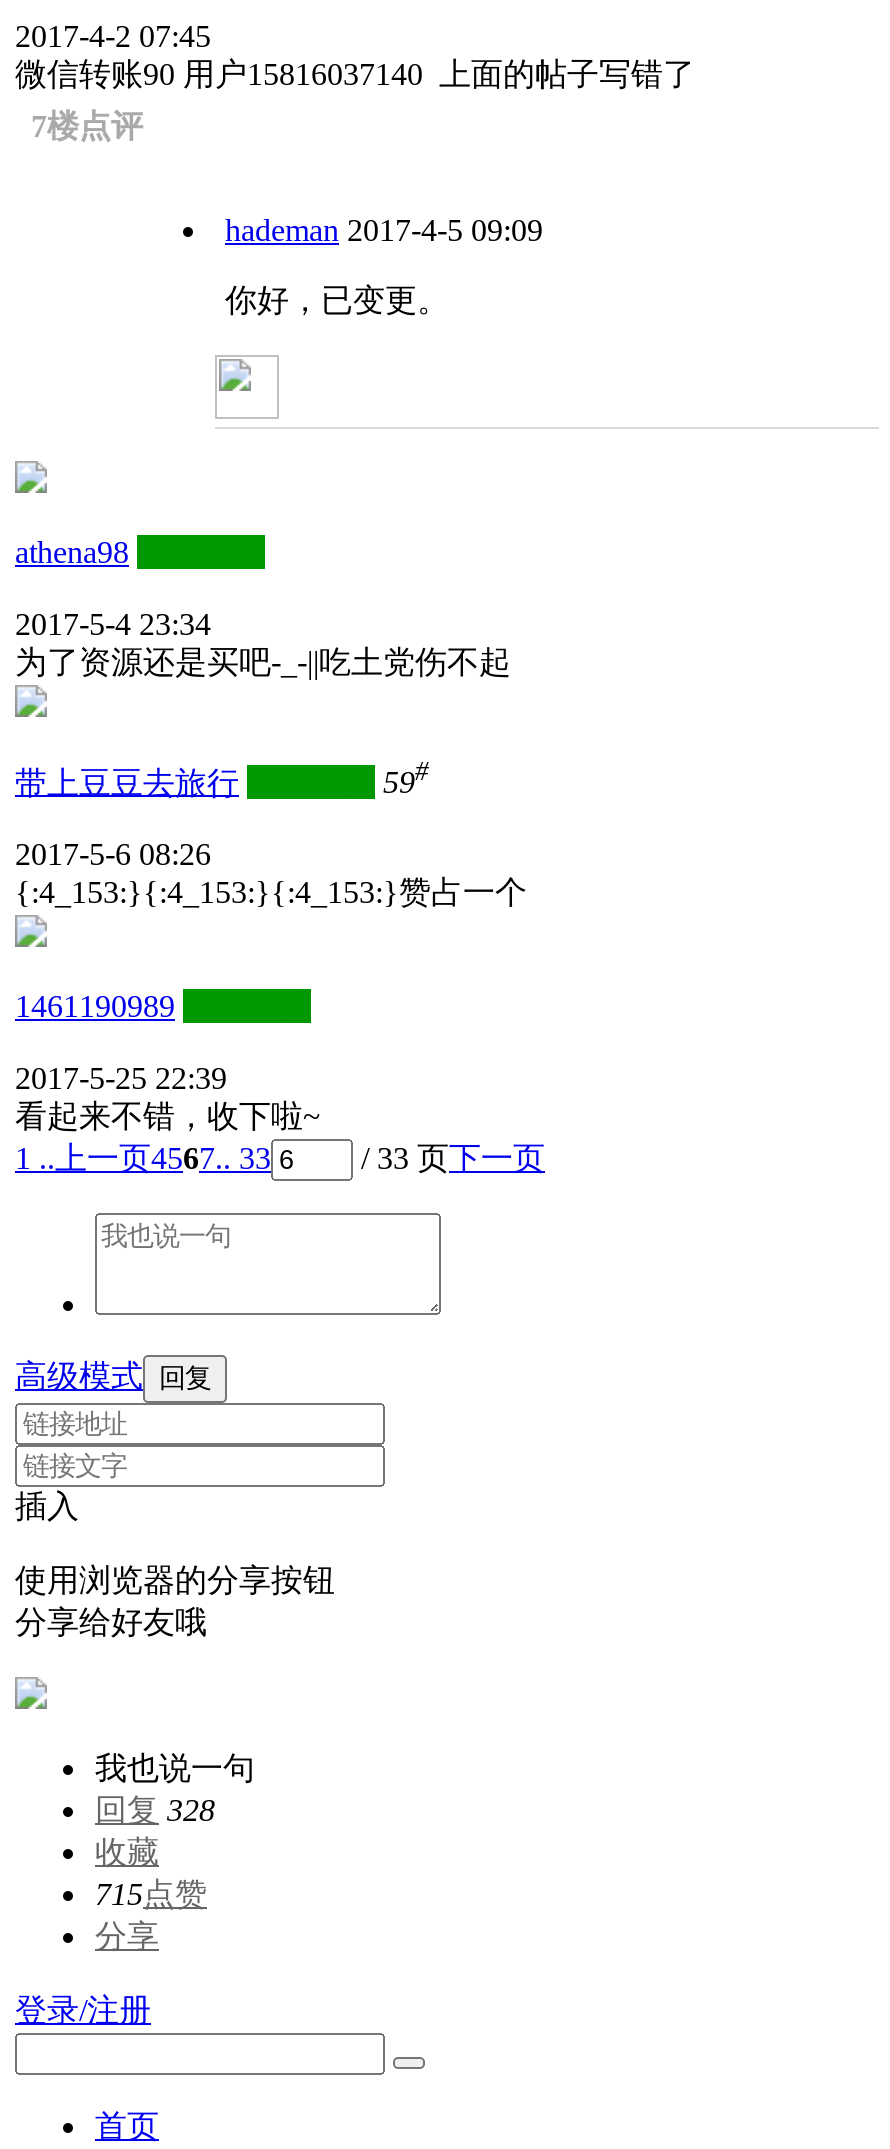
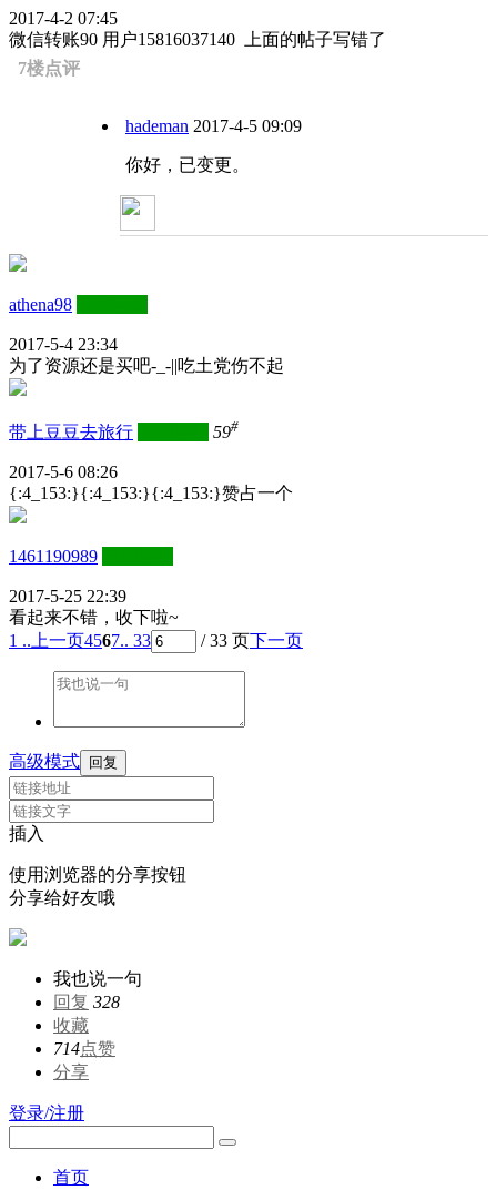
[95,1878,207,1912] 715点赞 -> [53,1040,115,1058] 714点赞

